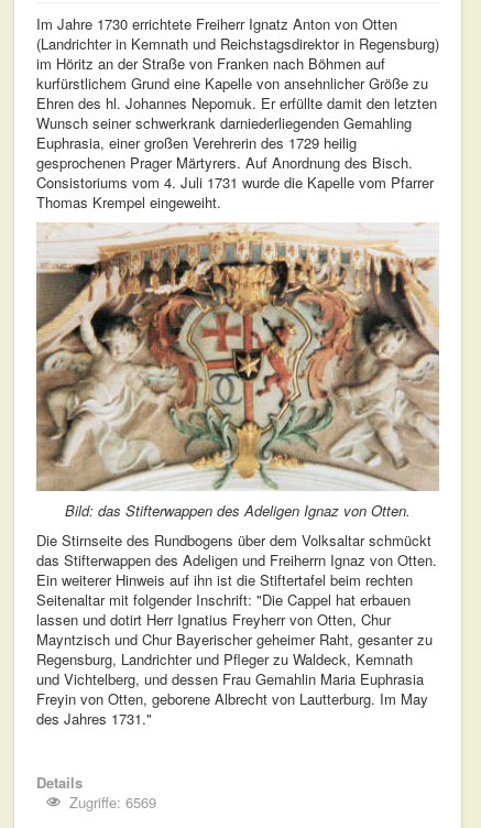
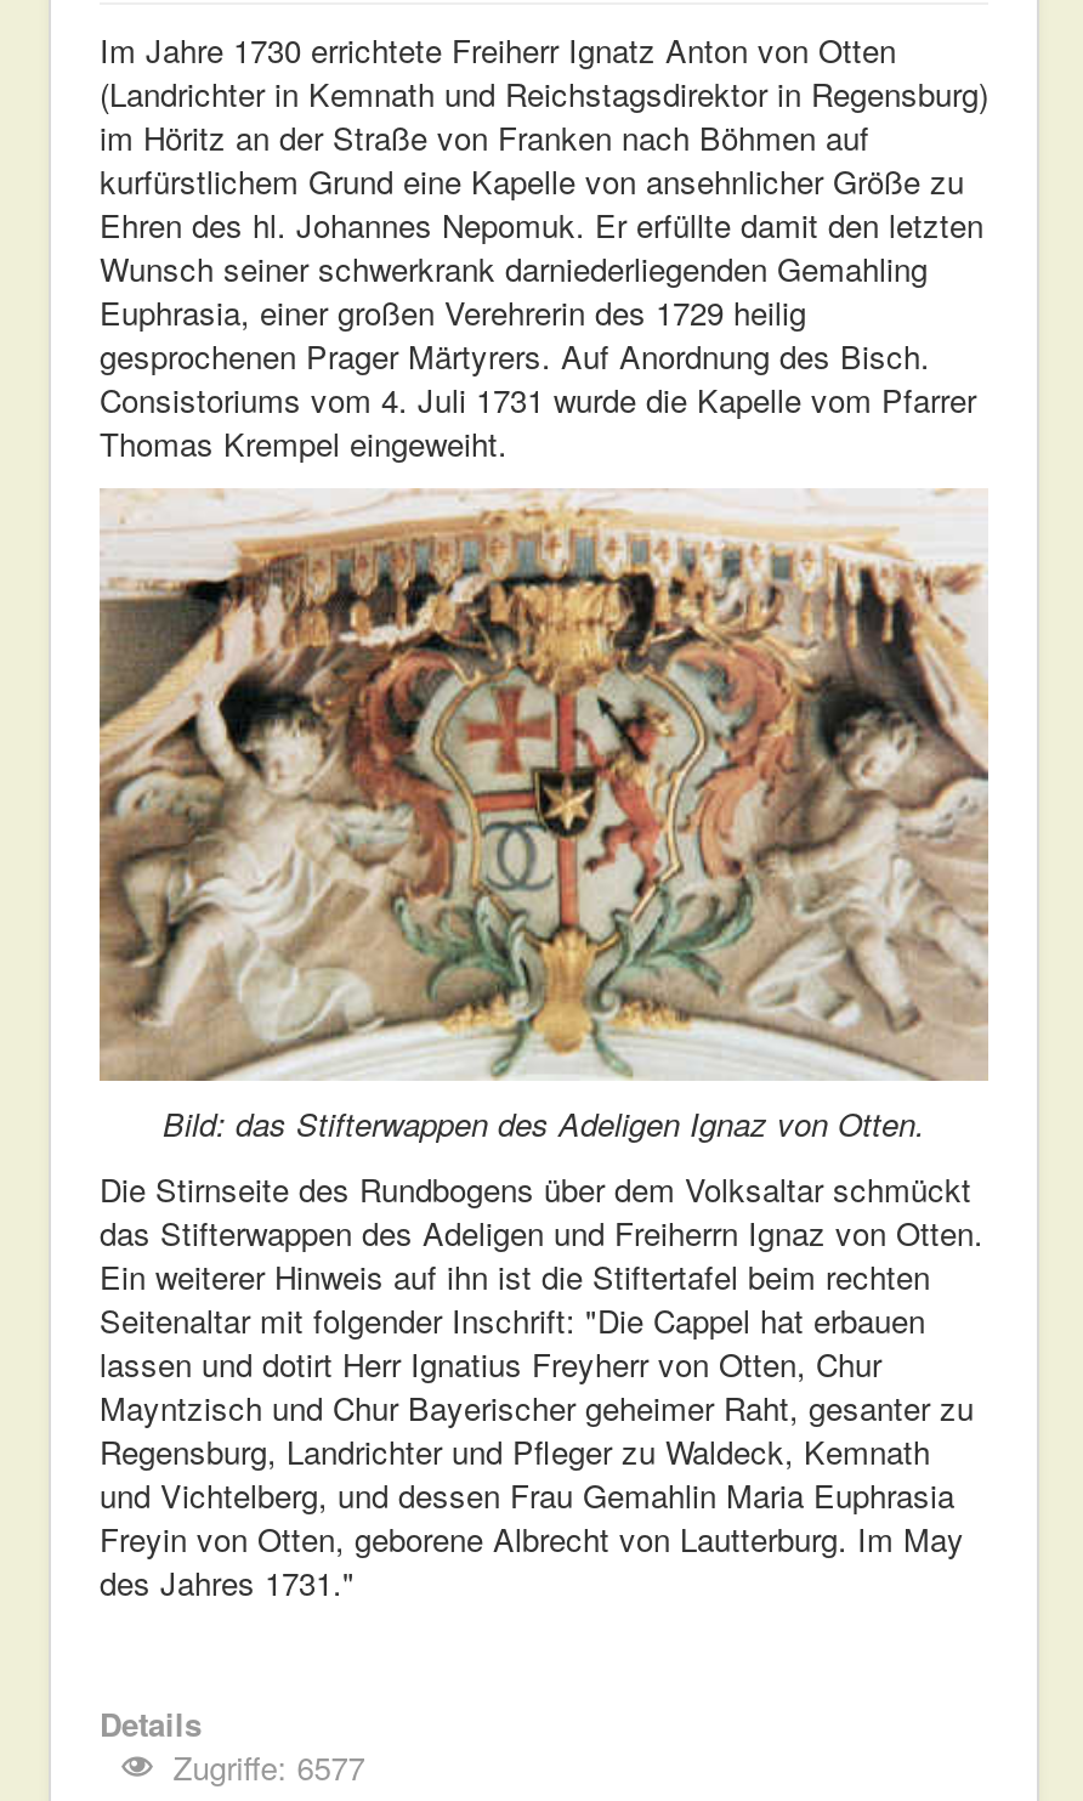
[70,792,157,813] Zugriffe: 6569 -> [173,1745,365,1791] Zugriffe: 6577

